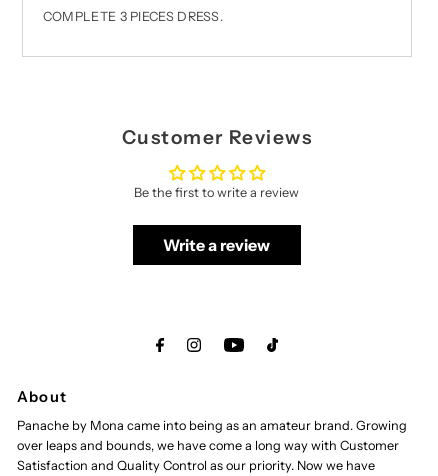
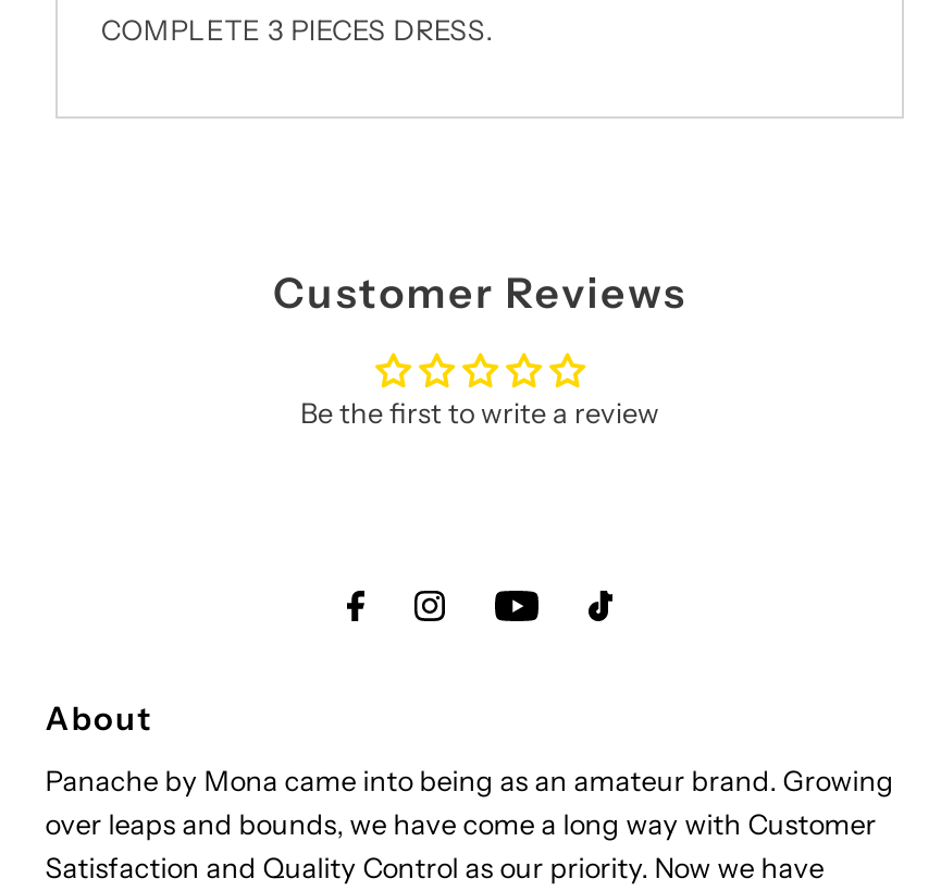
[163,235,270,255] Write a review -> none

